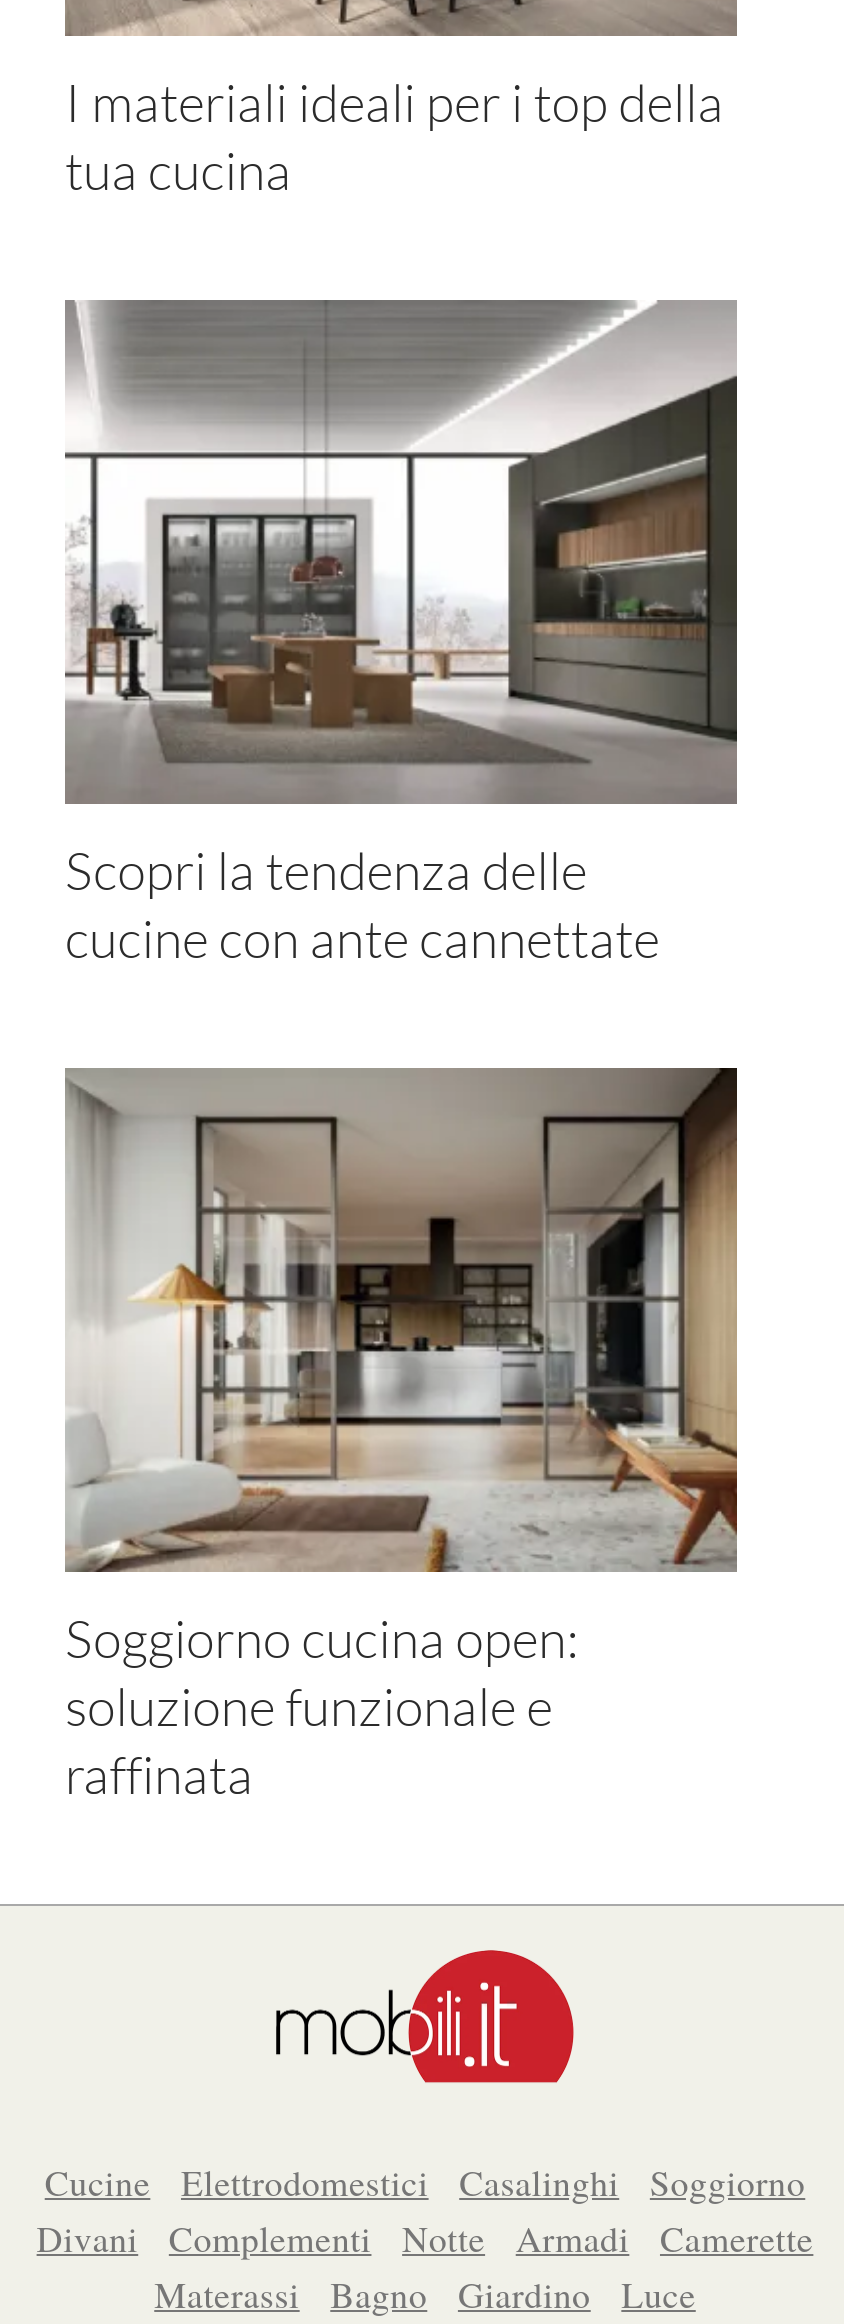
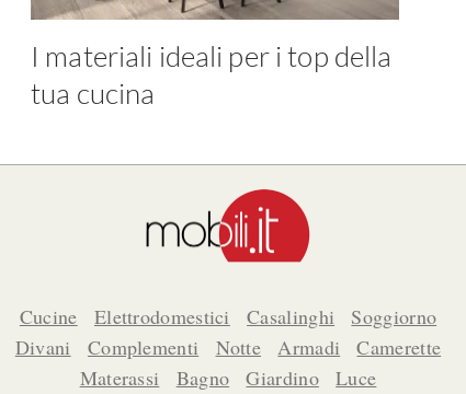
[65,300,739,970] [image] | Scopri la tendenza delle | cucine con ante cannettate -> none
[65,1066,739,1806] [image] | Soggiorno cucina open: | soluzione funzionale e | raffinata -> none

